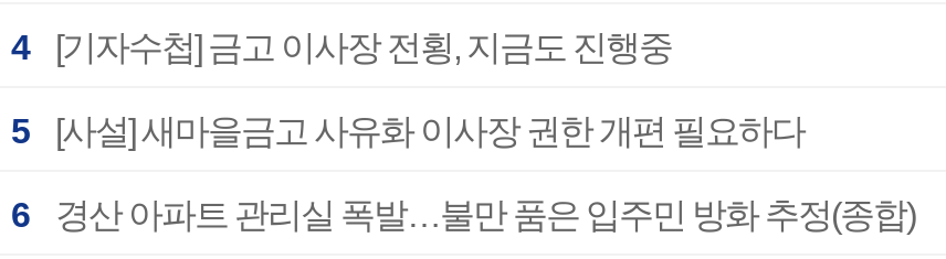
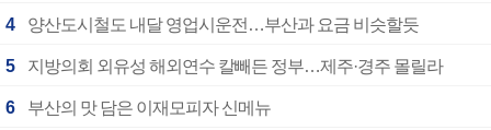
[55,29,672,66] [기자수첩] 금고 이사장 전횡, 지금도 진행중 -> [27,15,419,34] 양산도시철도 내달 영업시운전…부산과 요금 비슷할듯
[55,112,805,150] [사설] 새마을금고 사유화 이사장 권한 개편 필요하다 -> [27,57,443,75] 지방의회 외유성 해외연수 칼빼든 정부…제주·경주 몰릴라
[55,196,915,234] 경산 아파트 관리실 폭발…불만 품은 입주민 방화 추정(종합) -> [27,98,271,117] 부산의 맛 담은 이재모피자 신메뉴

